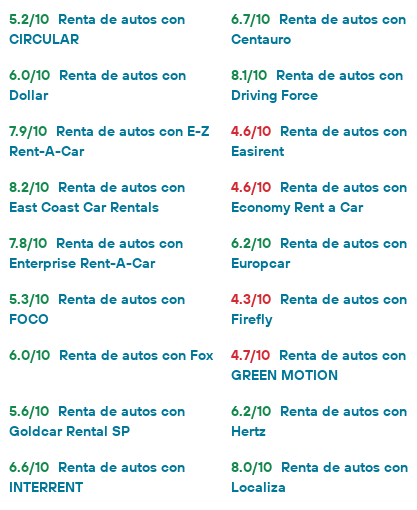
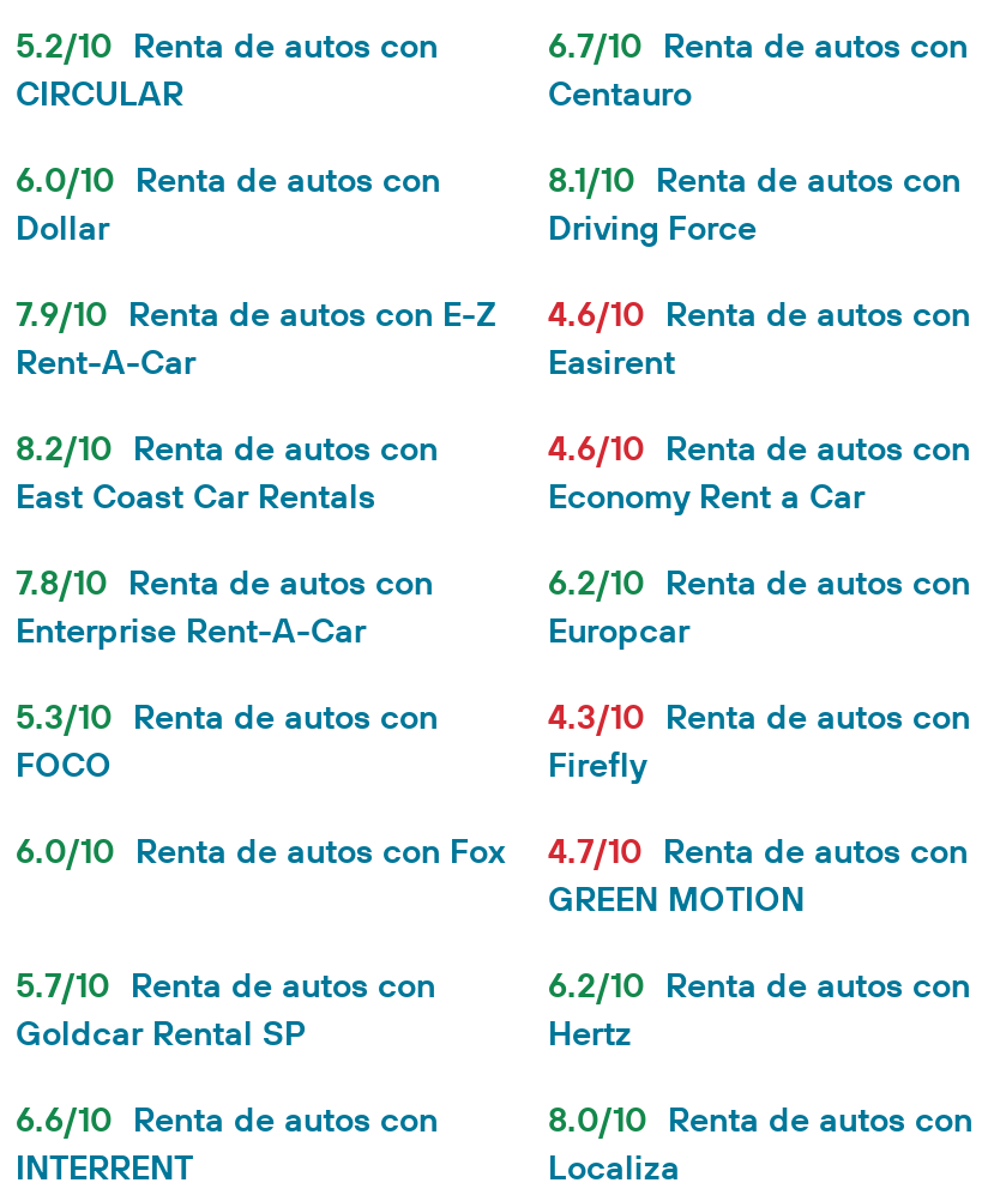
[9,402,185,420] 5.6/10 Renta de autos con -> [16,964,435,1007] 5.7/10 Renta de autos con

